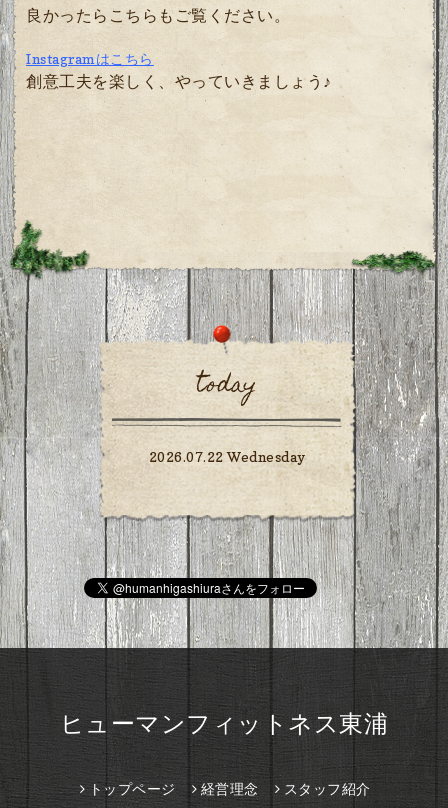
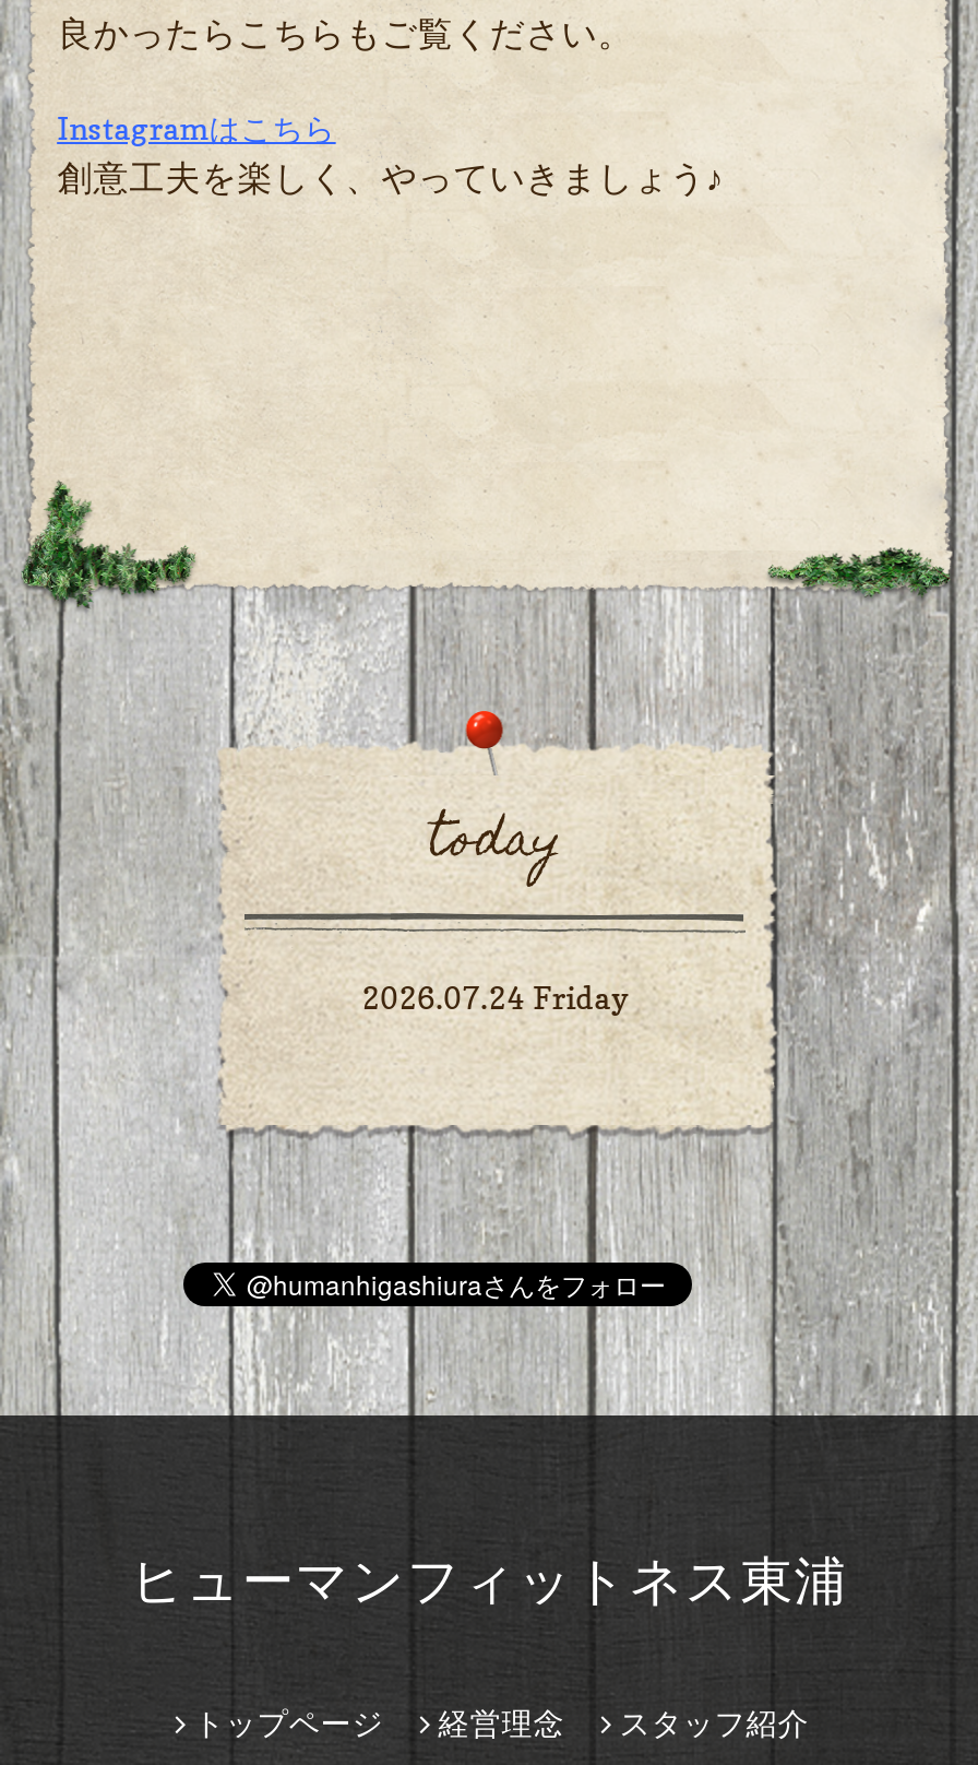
[148,448,305,465] 2026.07.22 Wednesday -> [362,979,629,1016] 2026.07.24 Friday

